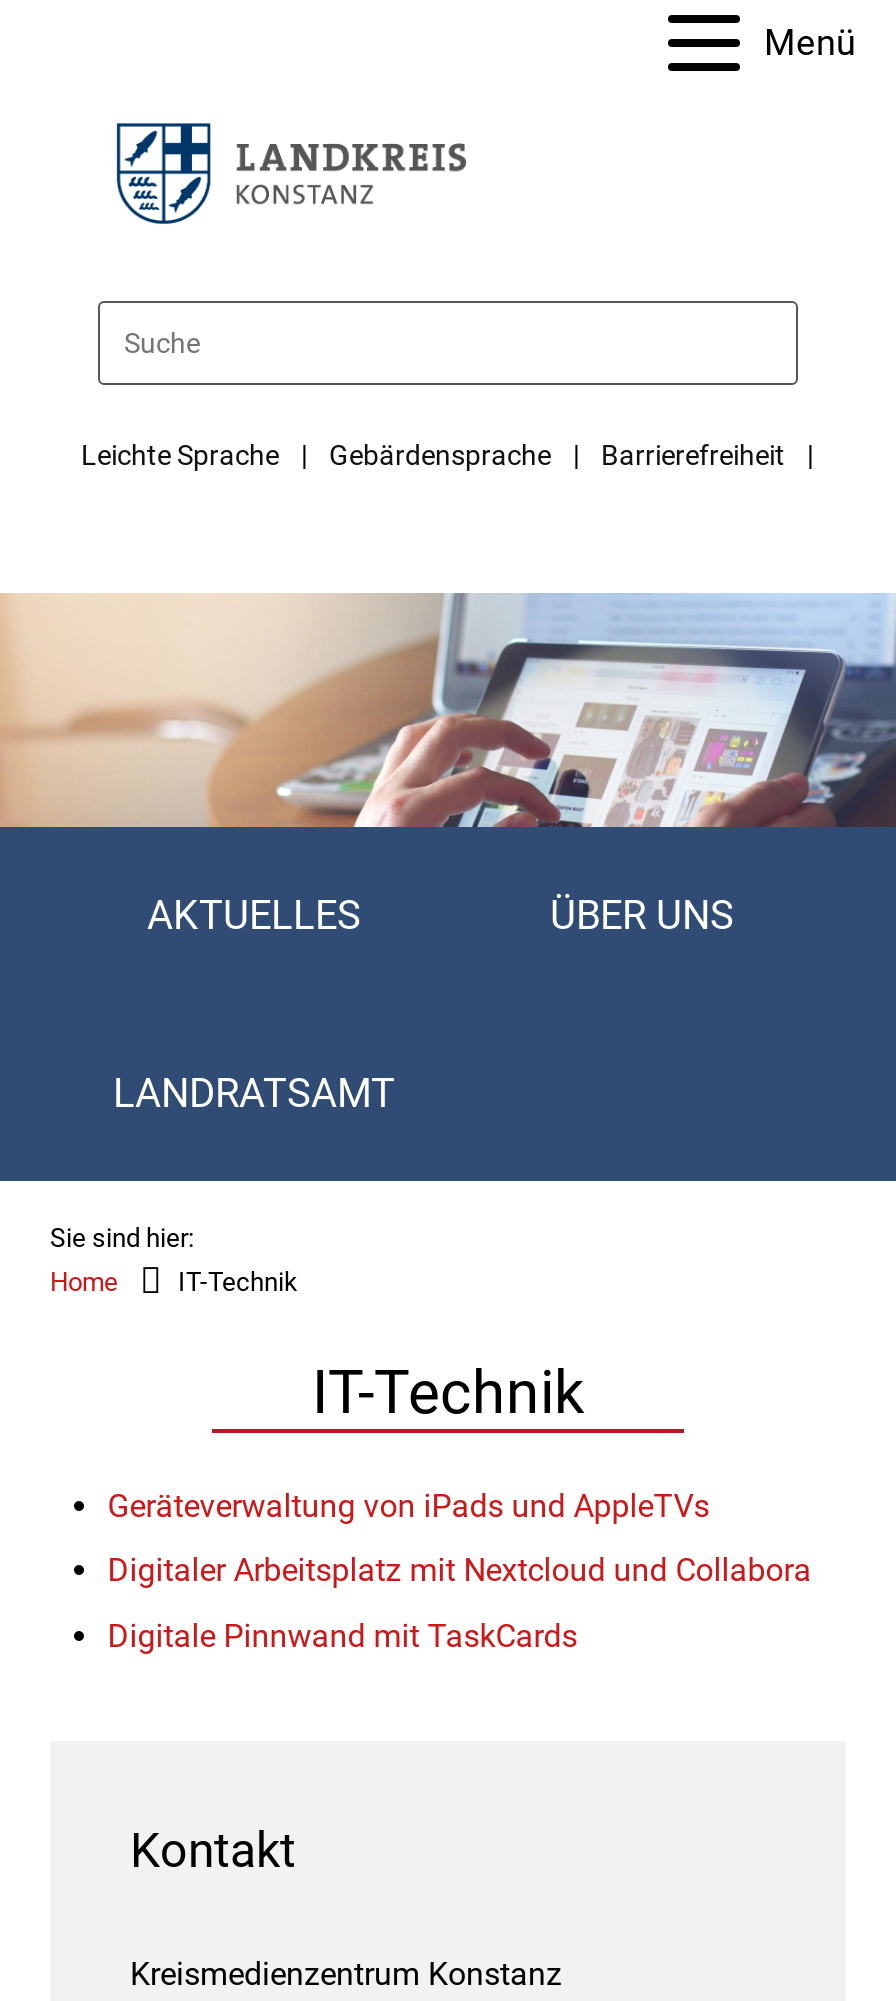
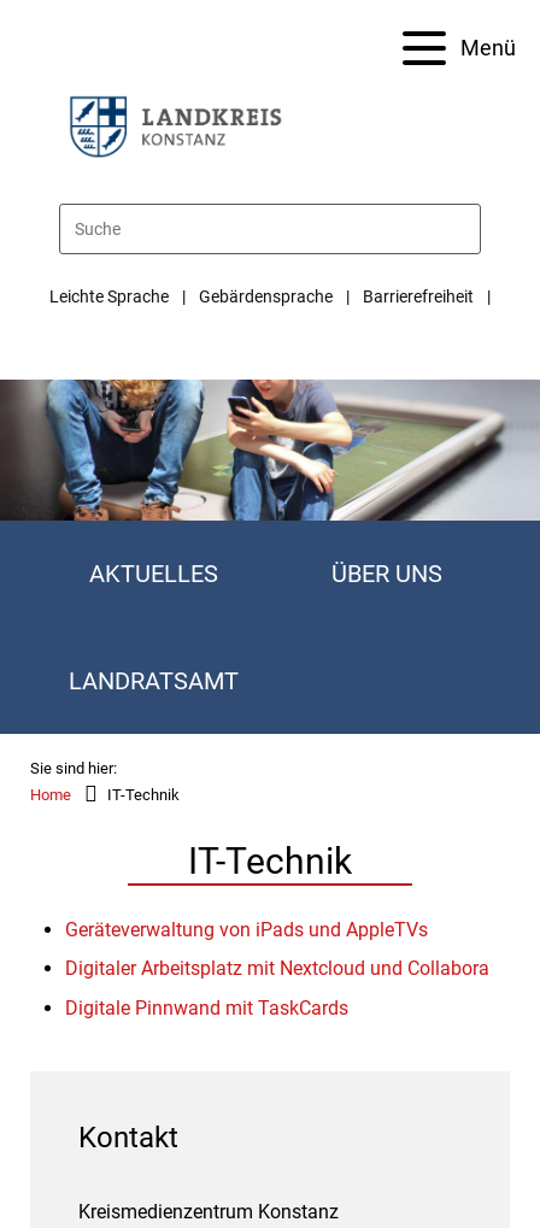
[6,591,890,829] [image] -> [4,378,536,522] [image]

